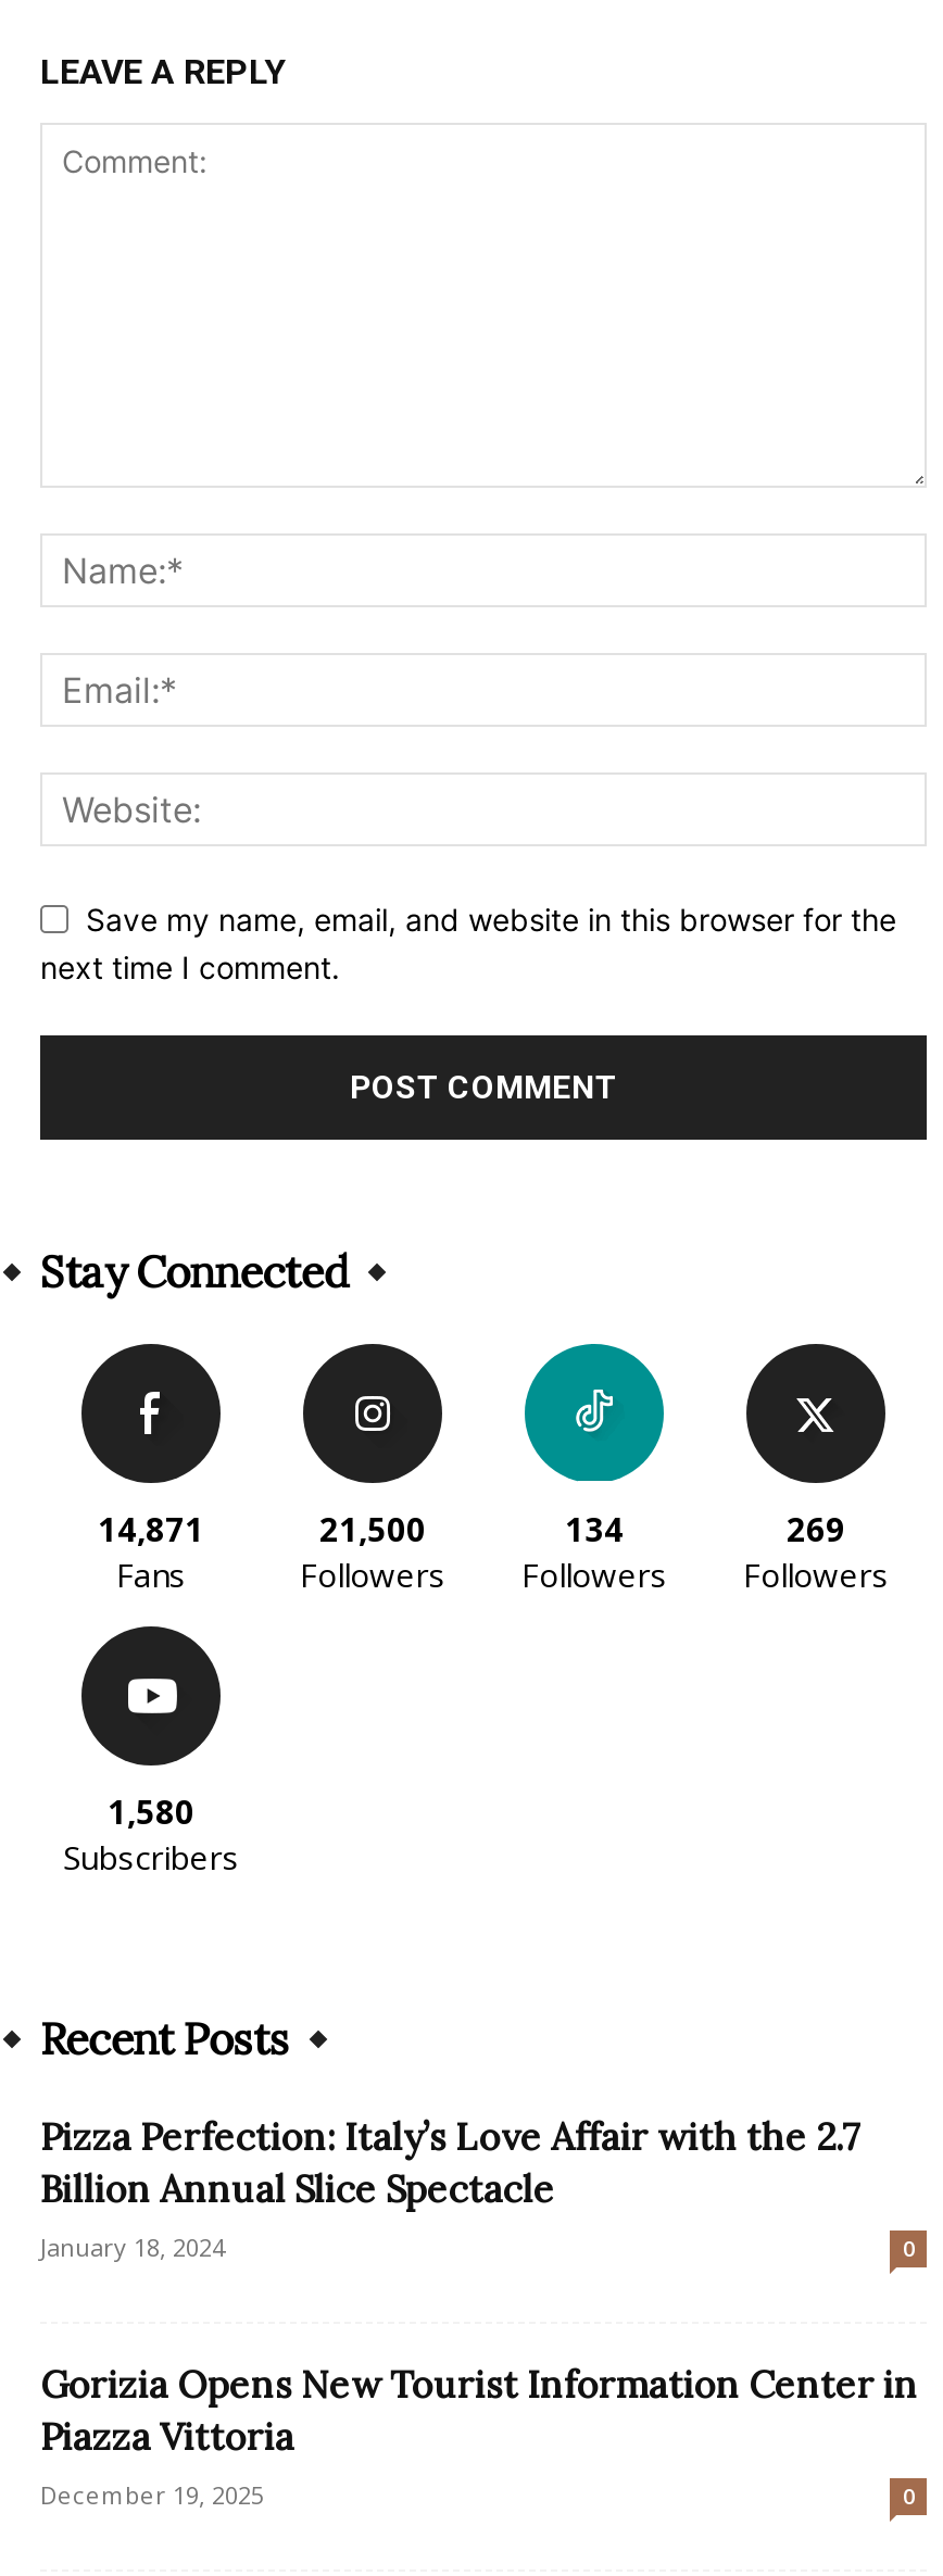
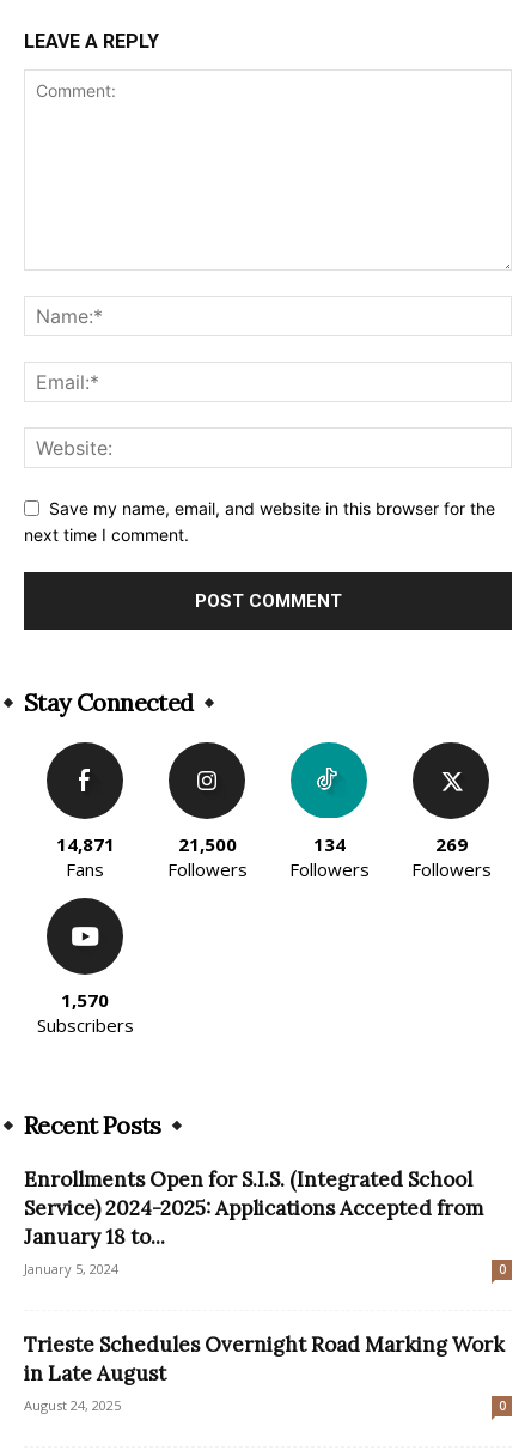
[108,1790,194,1834] 1,580 -> [61,988,109,1012] 1,570
[40,2114,859,2264] Pizza Perfection: Italy’s Love Affair with the 2.7 | Billion Annual Slice Spectacle | January 18, 2024 -> [24,1167,483,1278] Enrollments Open for S.I.S. (Integrated School | Service) 2024-2025: Applications Accepted from | January 18 to... | January 5, 2024
[40,2362,918,2512] Gorizia Opens New Tourist Information Center in | Piazza Vittoria | December 19, 2025 -> [24,1332,505,1415] Trieste Schedules Overnight Road Marking Work | in Late August | August 24, 2025

